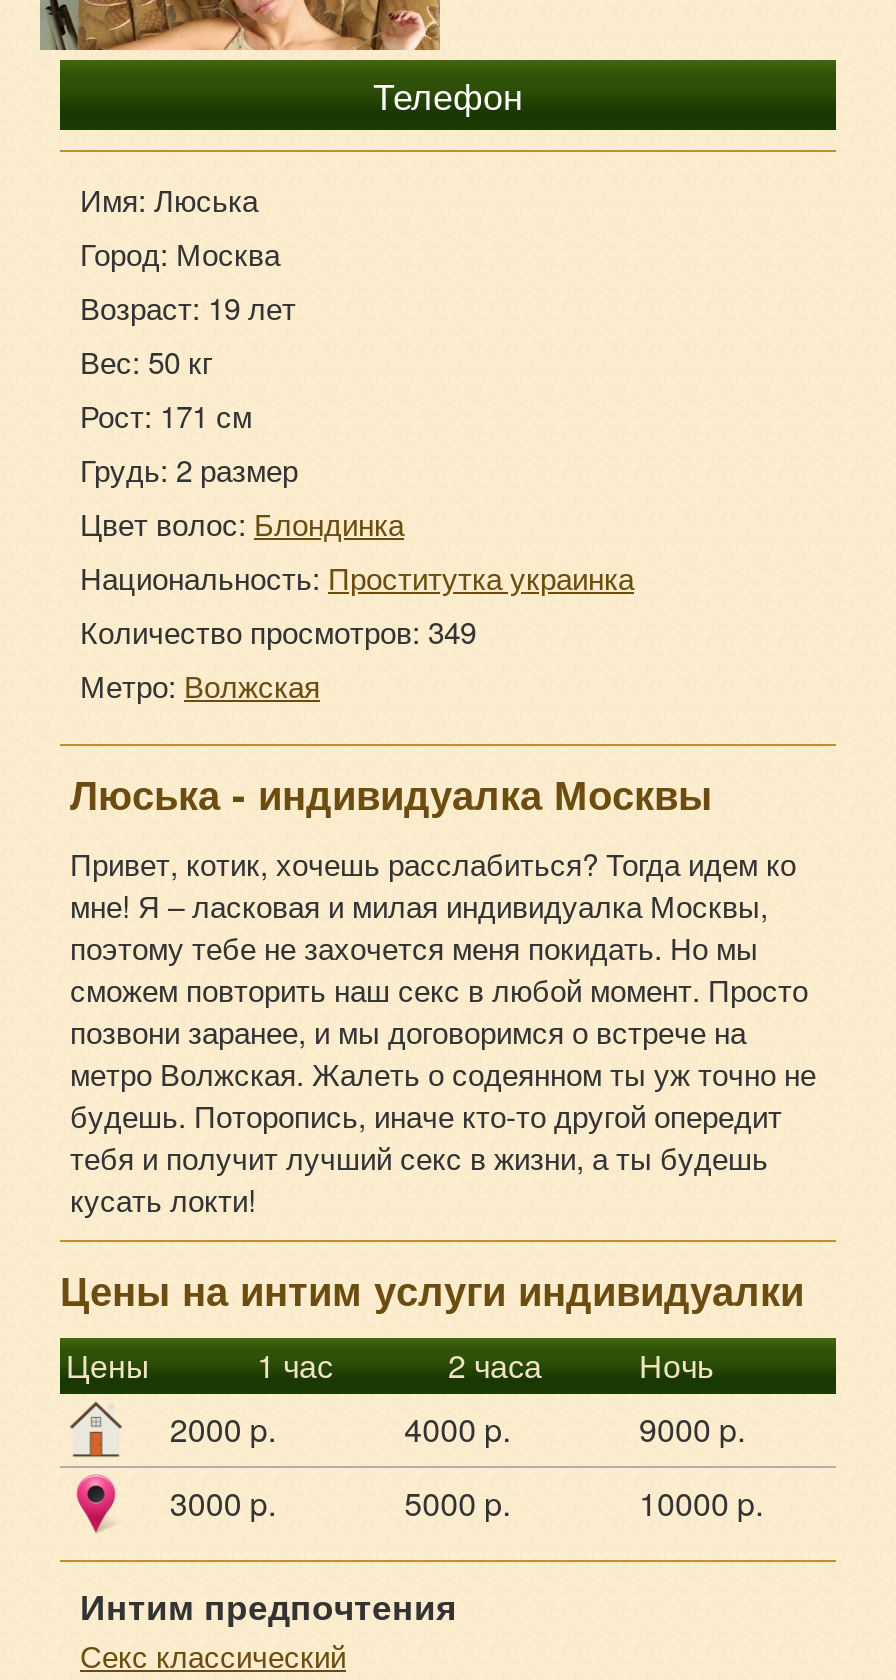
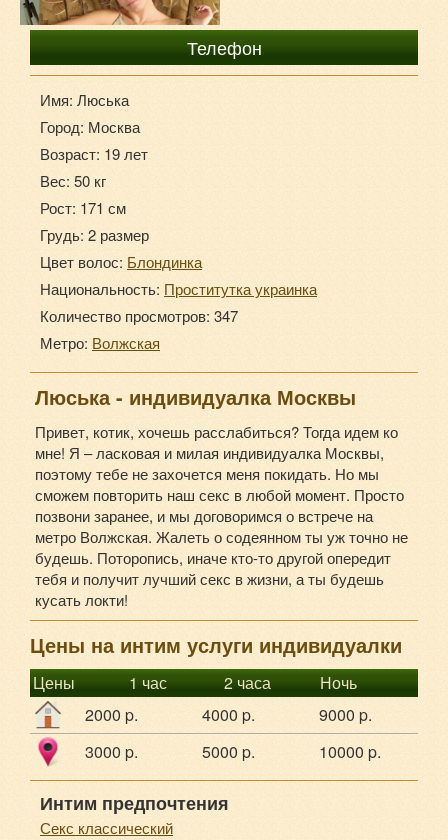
[80,611,476,653] Количество просмотров: 349 -> [40,305,238,326] Количество просмотров: 347

